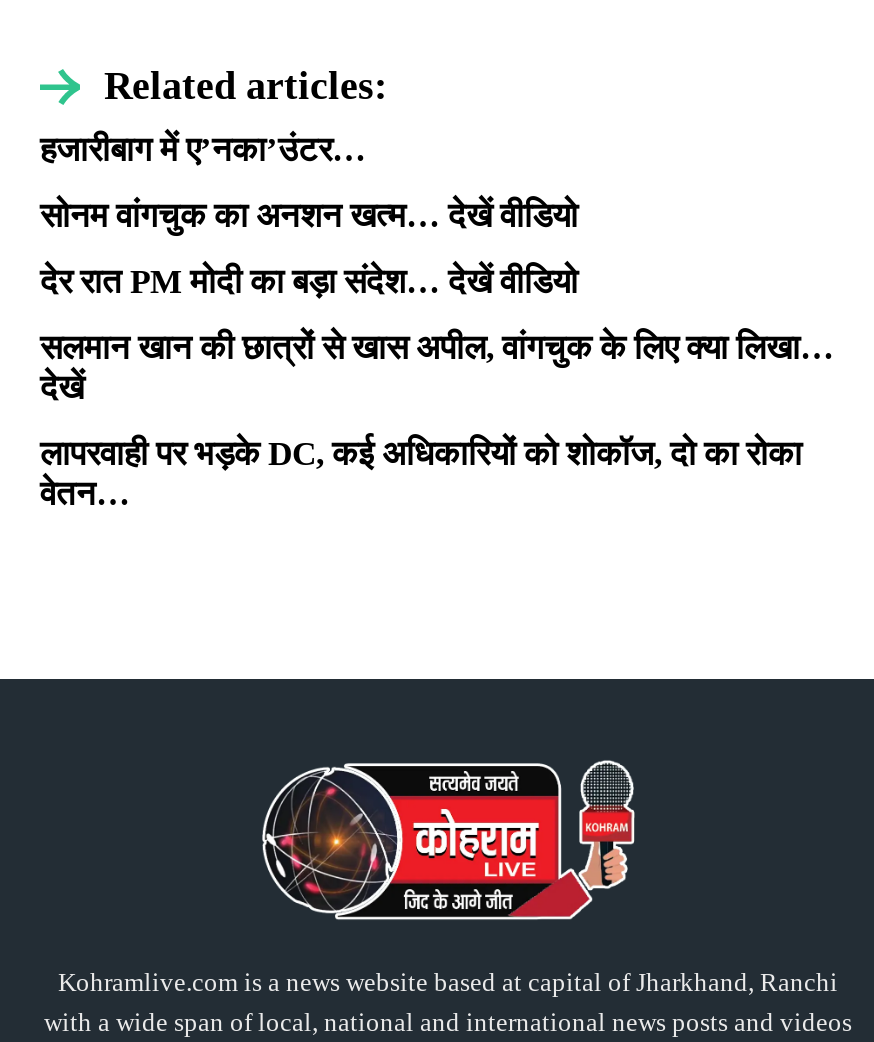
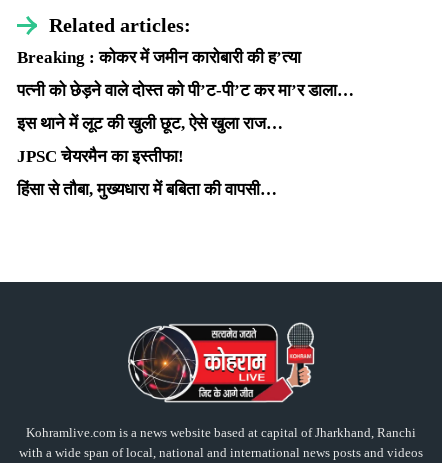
[40,131,366,169] हजारीबाग में ए’नका’उंटर… -> [17,47,301,66] Breaking : कोकर में जमीन कारोबारी की ह’त्या
[40,197,578,235] सोनम वांगचुक का अनशन खत्म… देखें वीडियो -> [17,80,354,99] पत्नी को छेड़ने वाले दोस्त को पी’ट-पी’ट कर मा’र डाला…
[40,263,578,301] देर रात PM मोदी का बड़ा संदेश… देखें वीडियो -> [17,113,283,132] इस थाने में लूट की खुली छूट, ऐसे खुला राज…
[40,329,834,407] सलमान खान की छात्रों से खास अपील, वांगचुक के लिए क्या लिखा… | देखें -> [17,146,184,165] JPSC चेयरमैन का इस्तीफा!
[40,435,802,513] लापरवाही पर भड़के DC, कई अधिकारियों को शोकॉज, दो का रोका | वेतन… -> [17,179,277,198] हिंसा से तौबा, मुख्यधारा में बबिता की वापसी…

